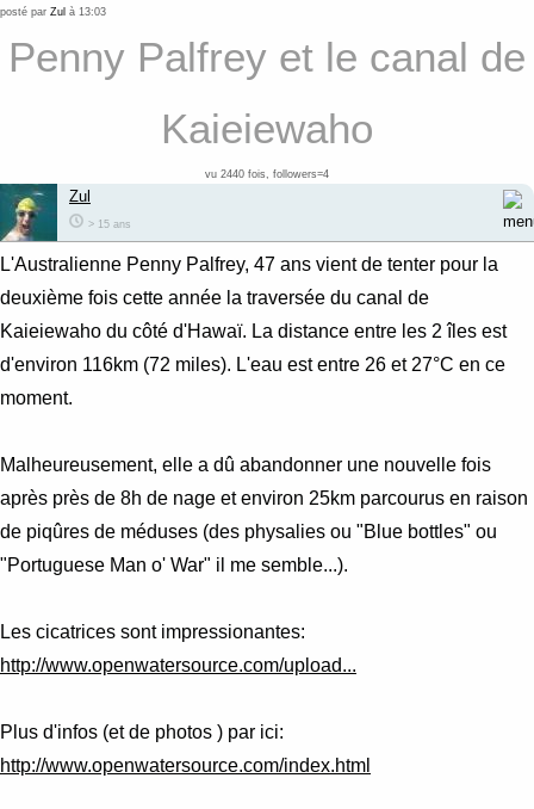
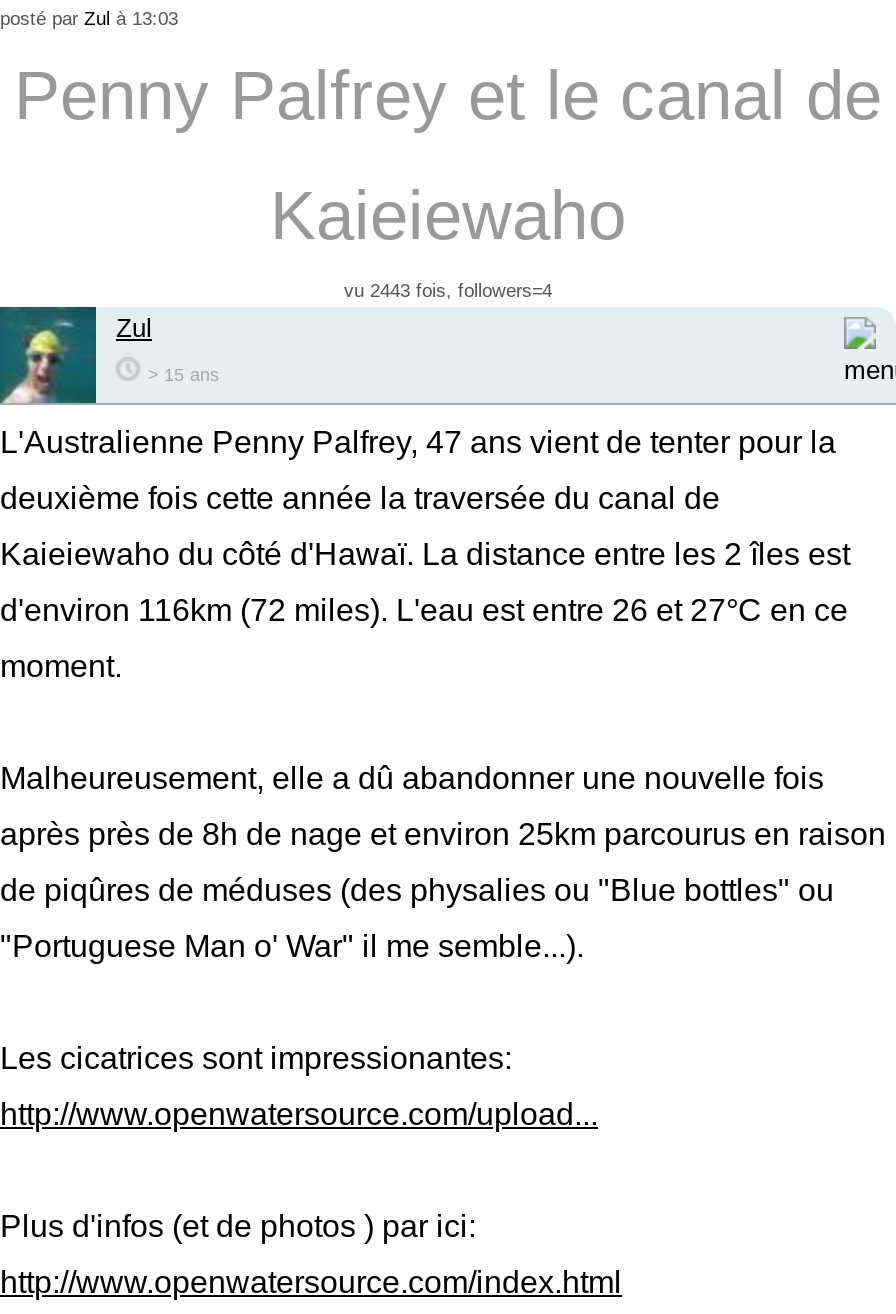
[205,168,329,180] vu 2440 fois, followers=4 -> [344,281,552,301] vu 2443 fois, followers=4

